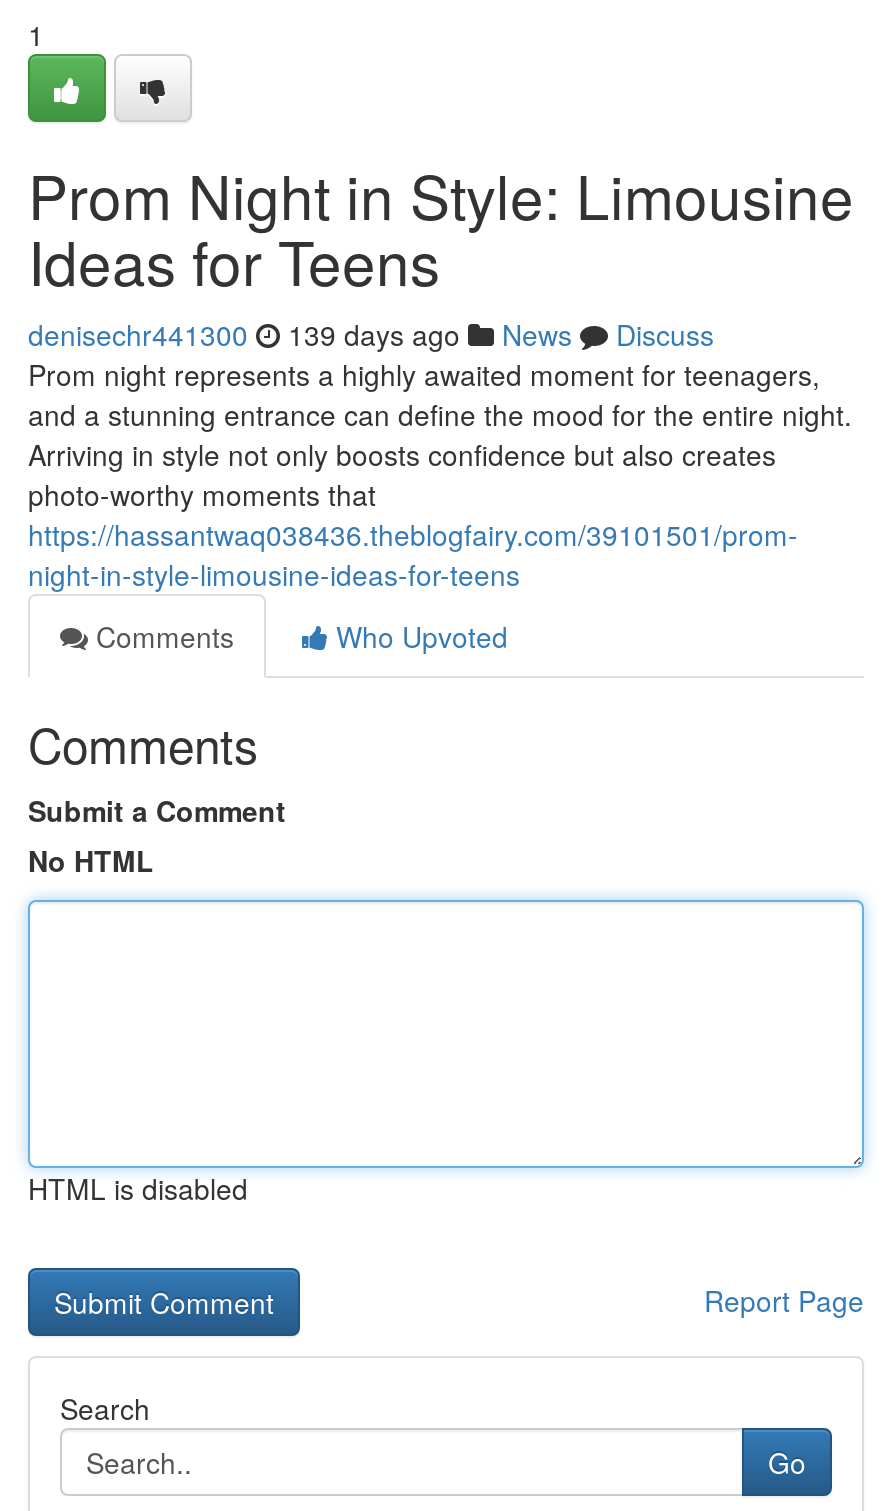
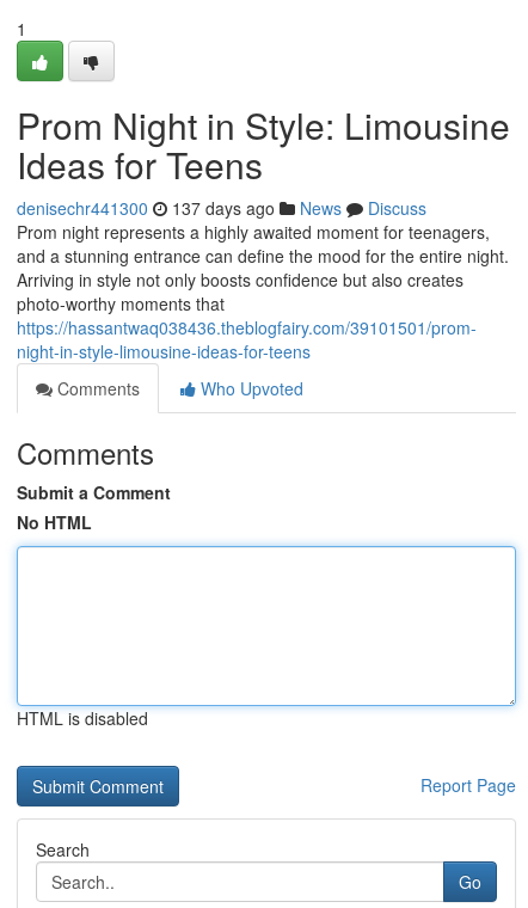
[28,314,714,354] denisechr441300 139 days ago News Discuss -> [17,196,426,220] denisechr441300 137 days ago News Discuss

